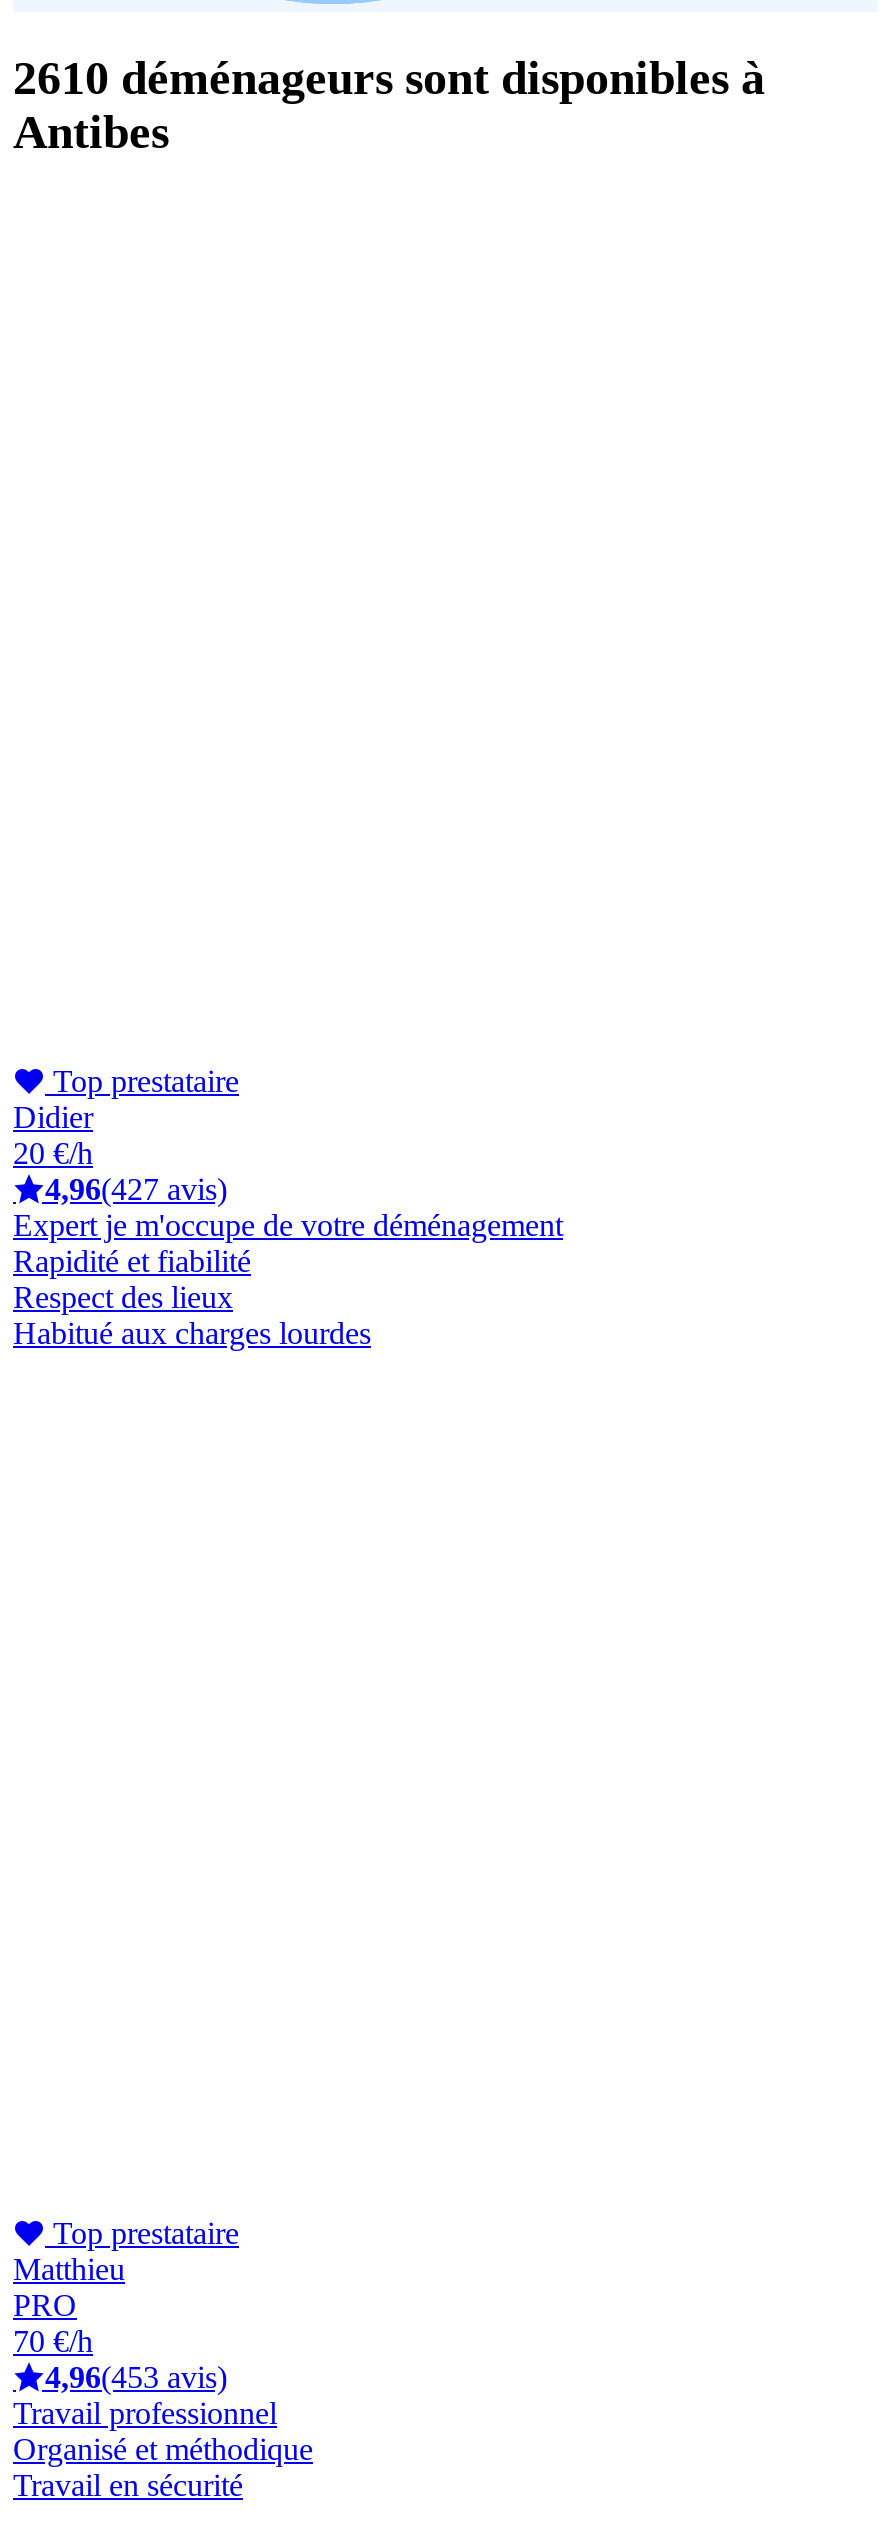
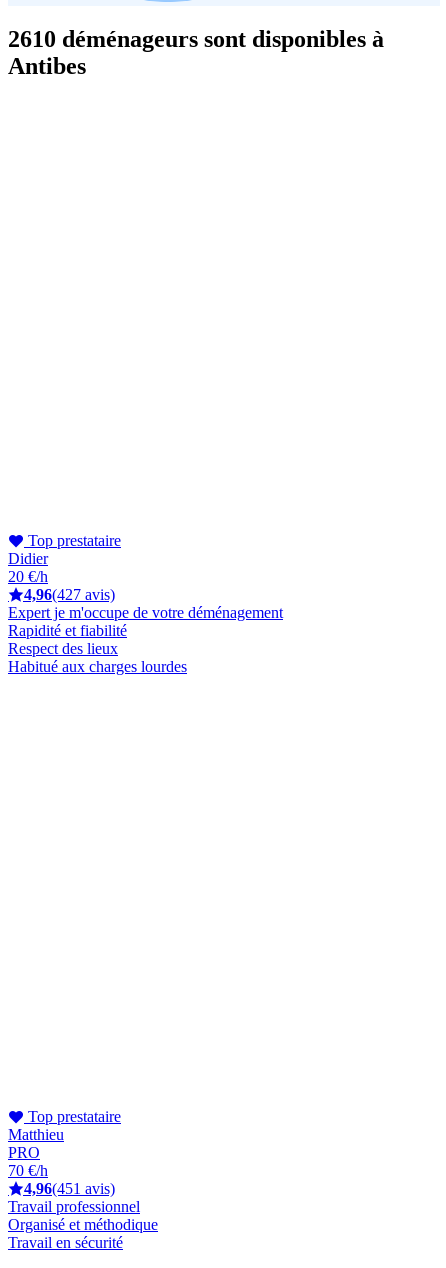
[45,2359,227,2393] 4,96(453 avis) -> [24,1180,115,1197] 4,96(451 avis)

